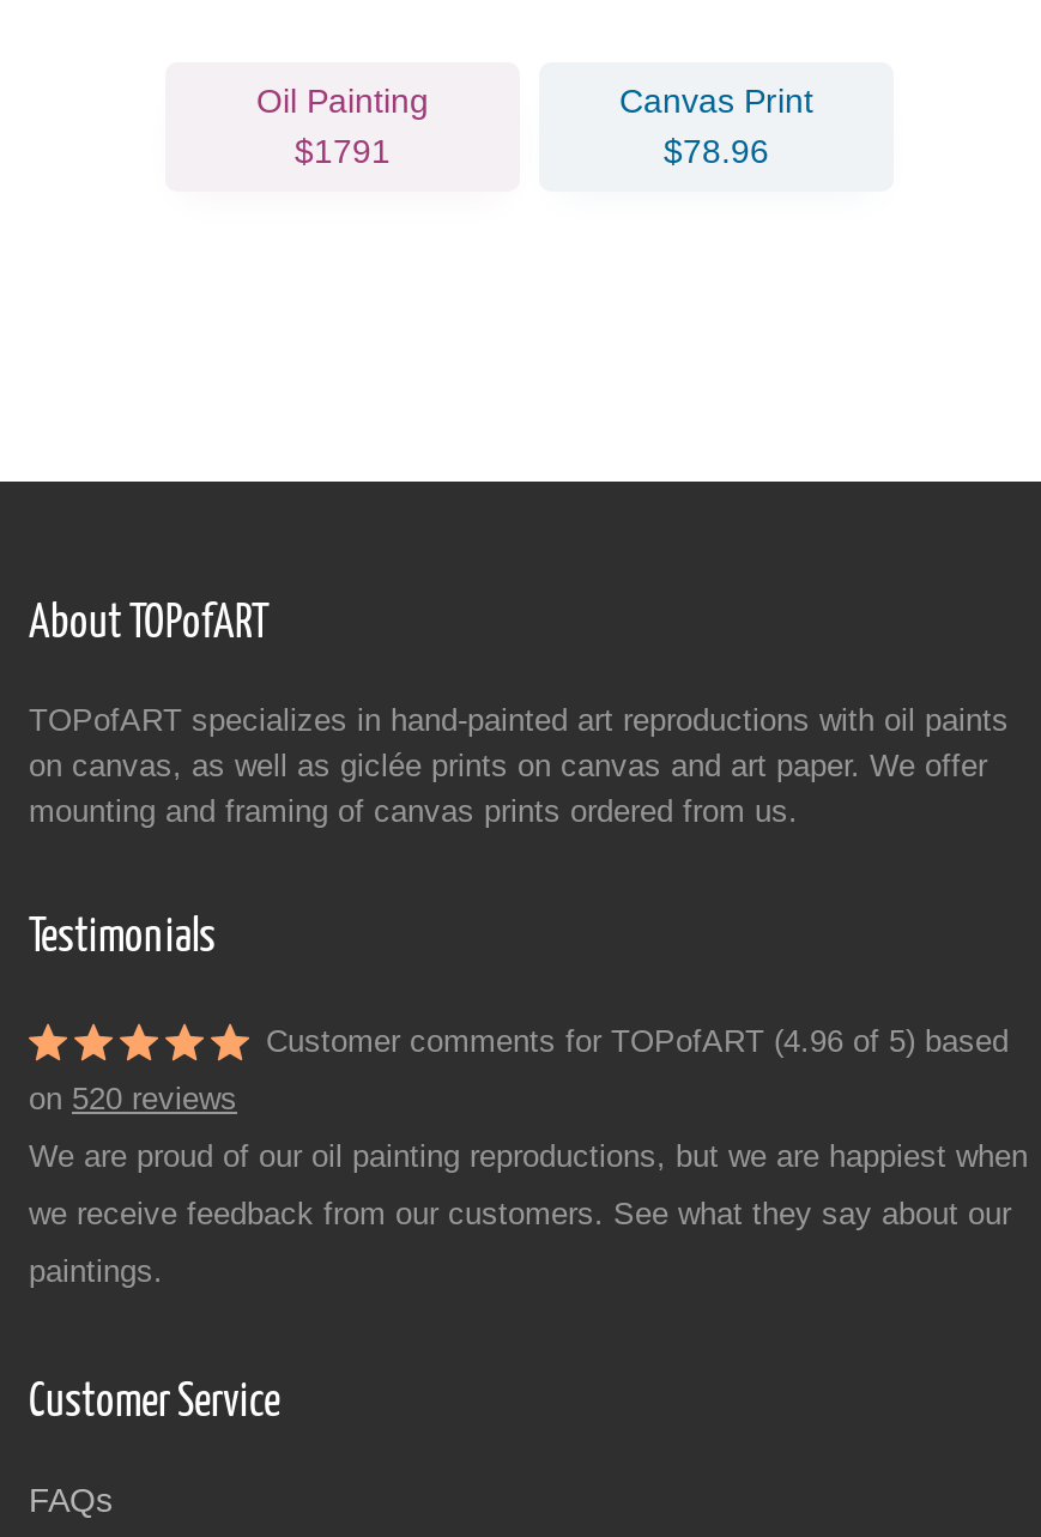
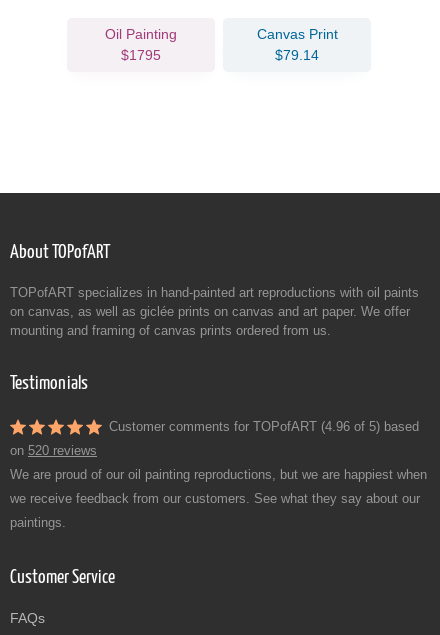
[295,131,391,169] $1791 -> [121,47,161,63] $1795
[664,131,769,169] $78.96 -> [275,47,319,63] $79.14

